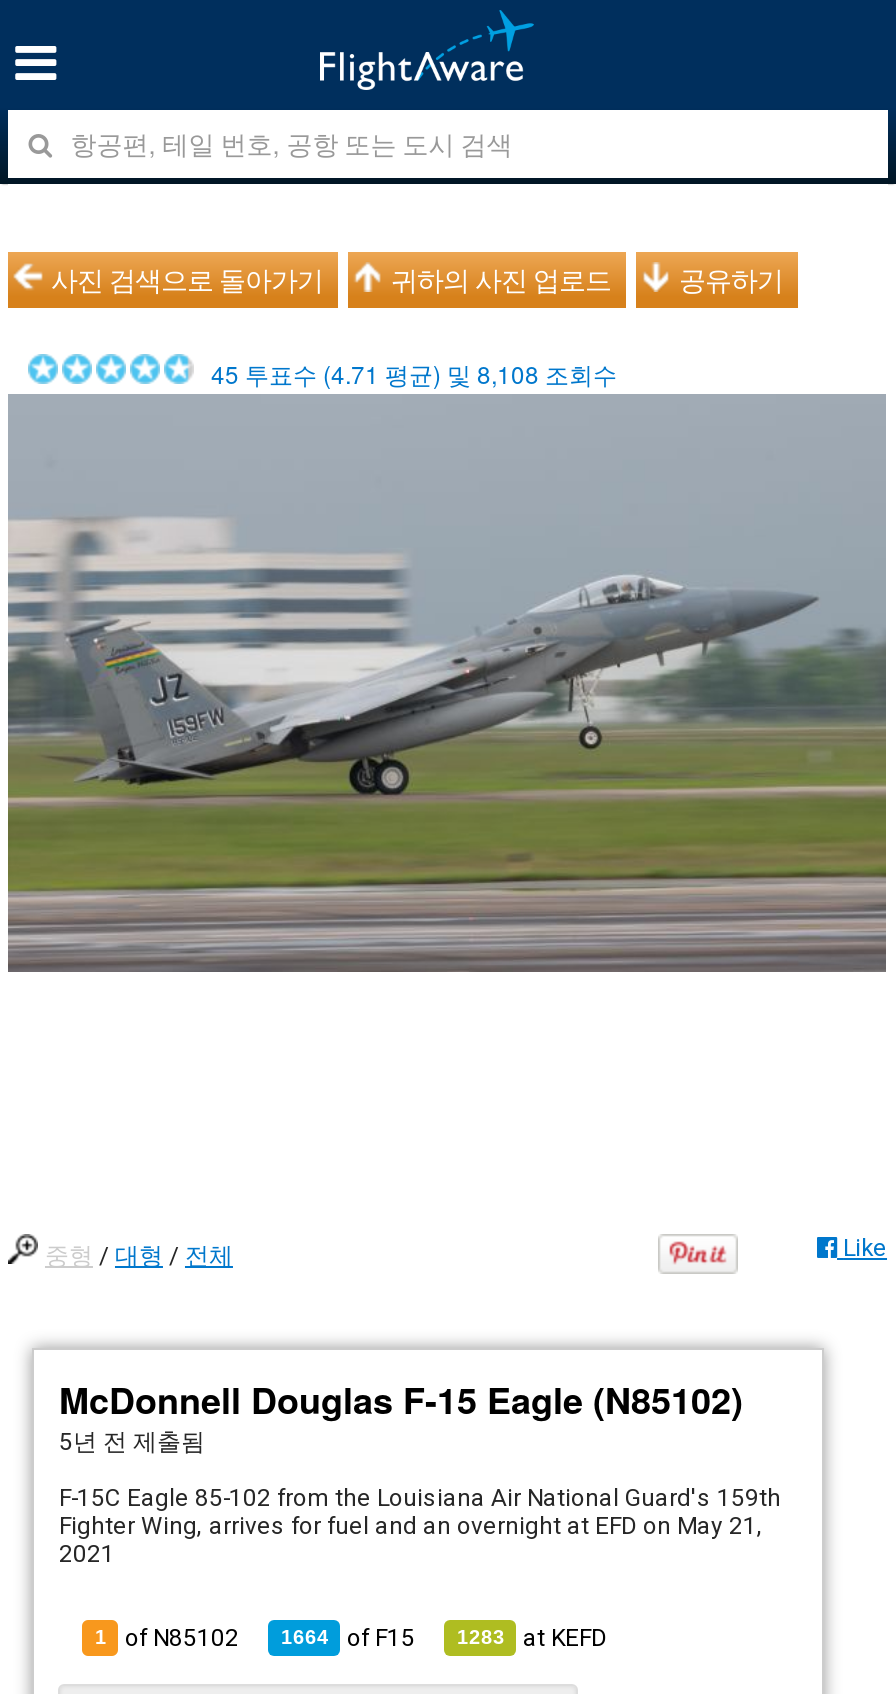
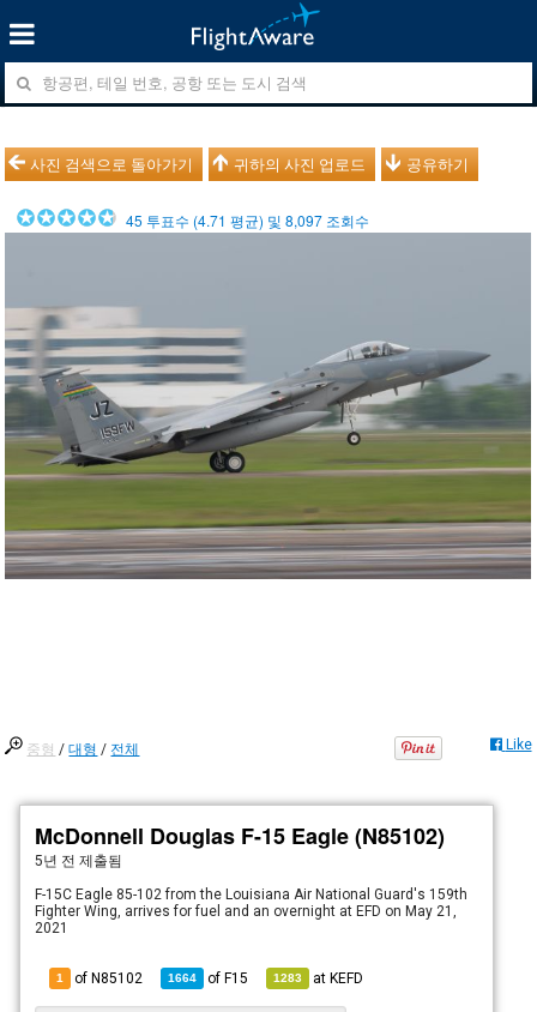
[211,356,629,390] 45 투표수 (4.71 평균) 및 8,108 조회수 -> [126,210,377,230] 45 투표수 (4.71 평균) 및 8,097 조회수

